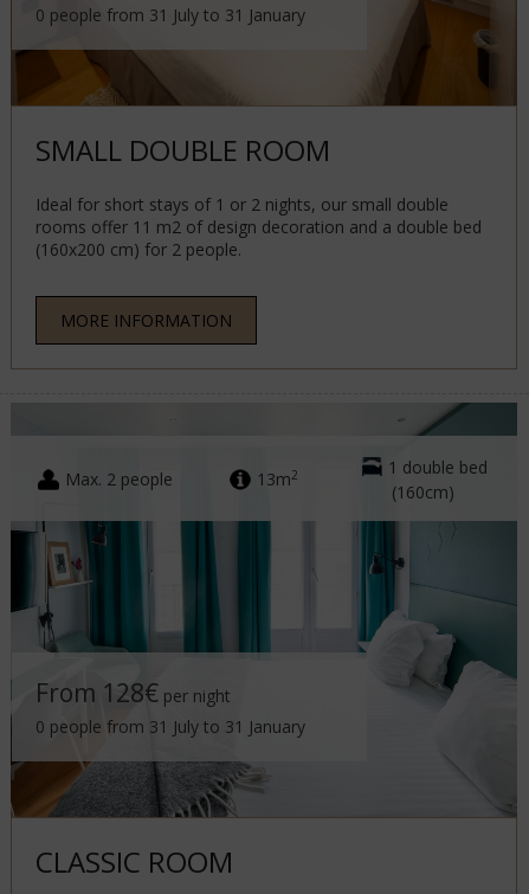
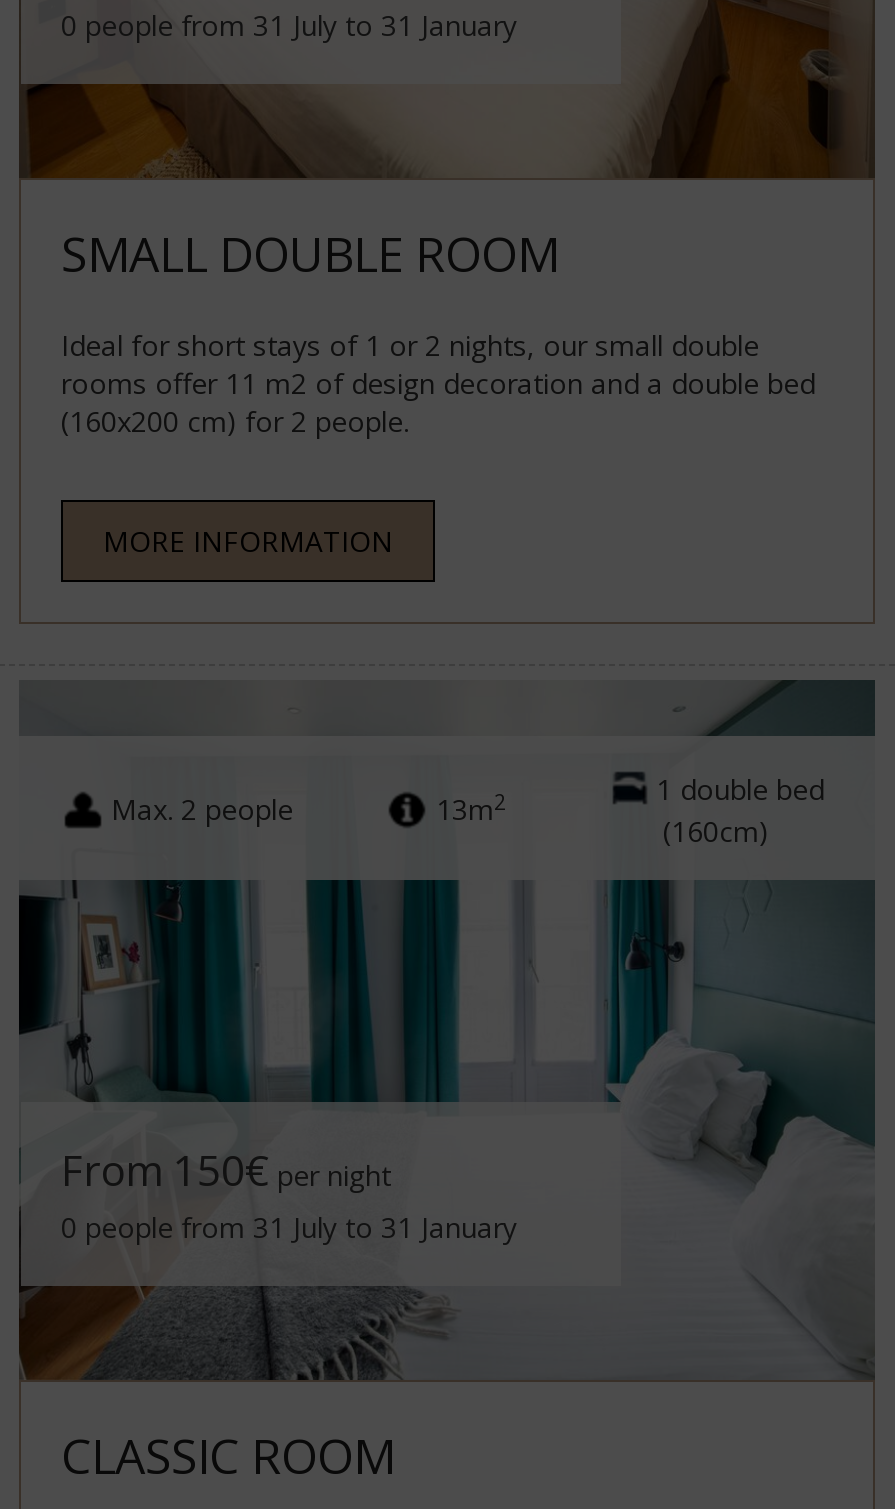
[36,676,231,709] From 128€per night -> [61,1142,391,1198] From 150€per night

